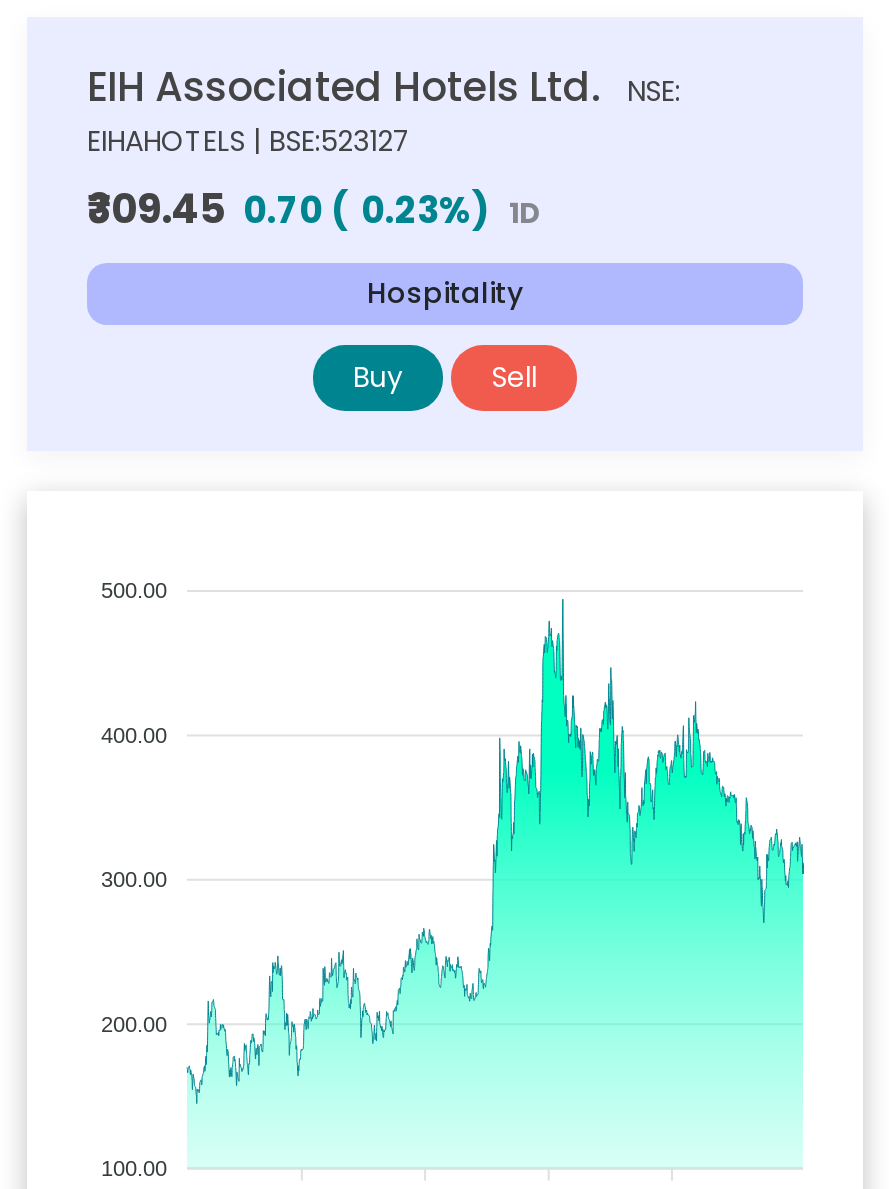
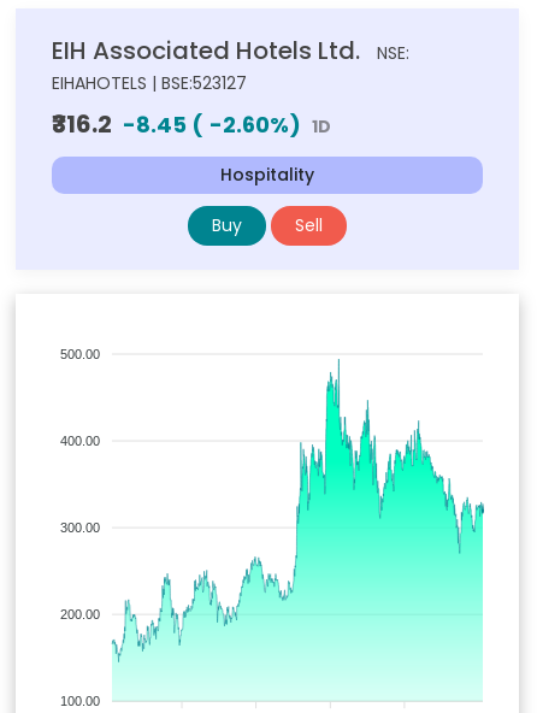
[87,181,541,237] ₹309.45 0.70 ( 0.23%) 1D -> [52,107,331,141] ₹316.2 -8.45 ( -2.60%) 1D

